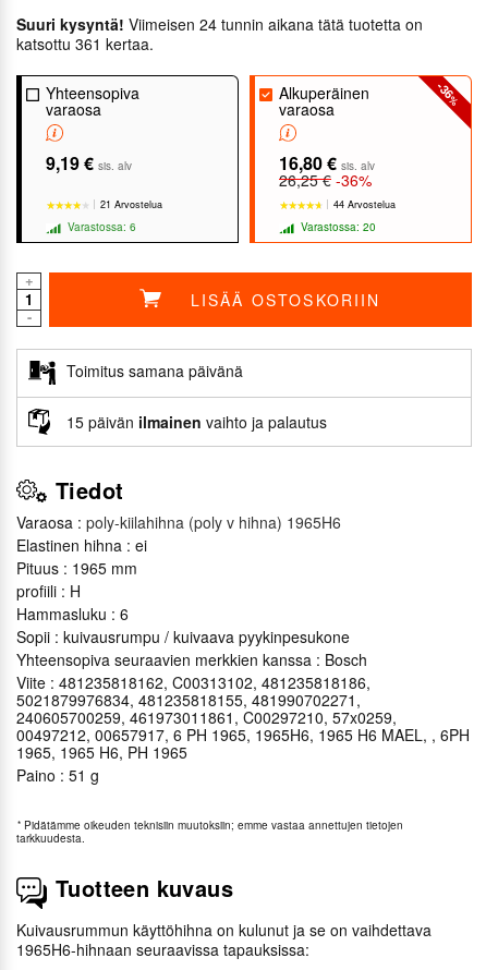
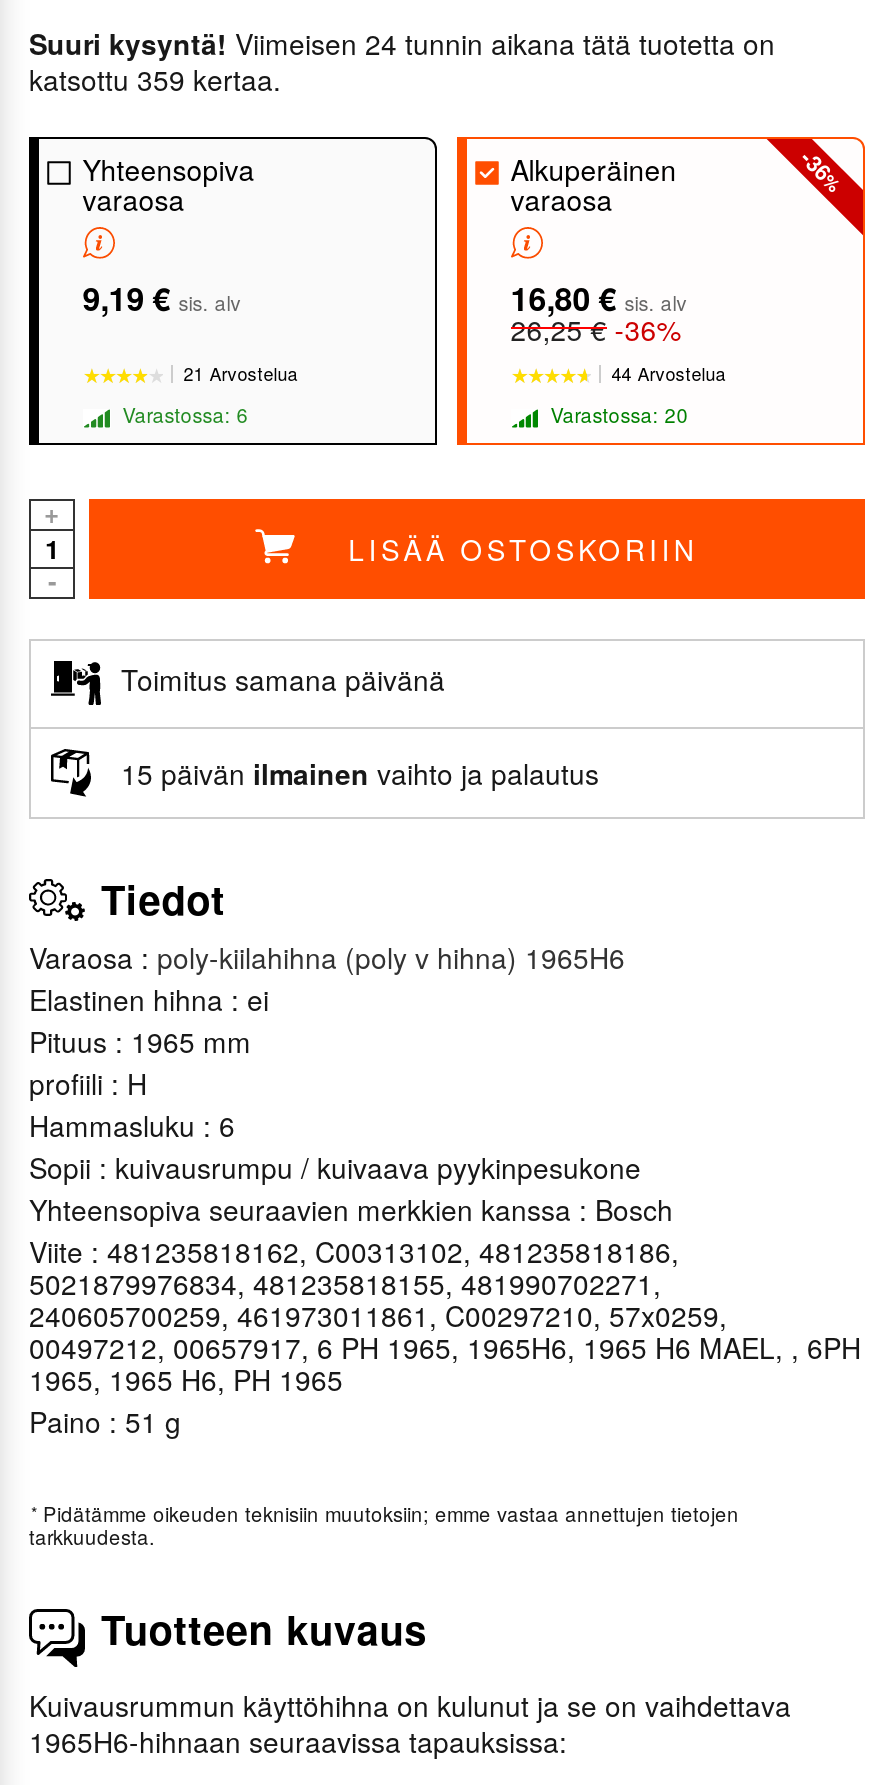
[16,33,154,55] katsottu 361 kertaa. -> [29,60,281,100] katsottu 359 kertaa.

